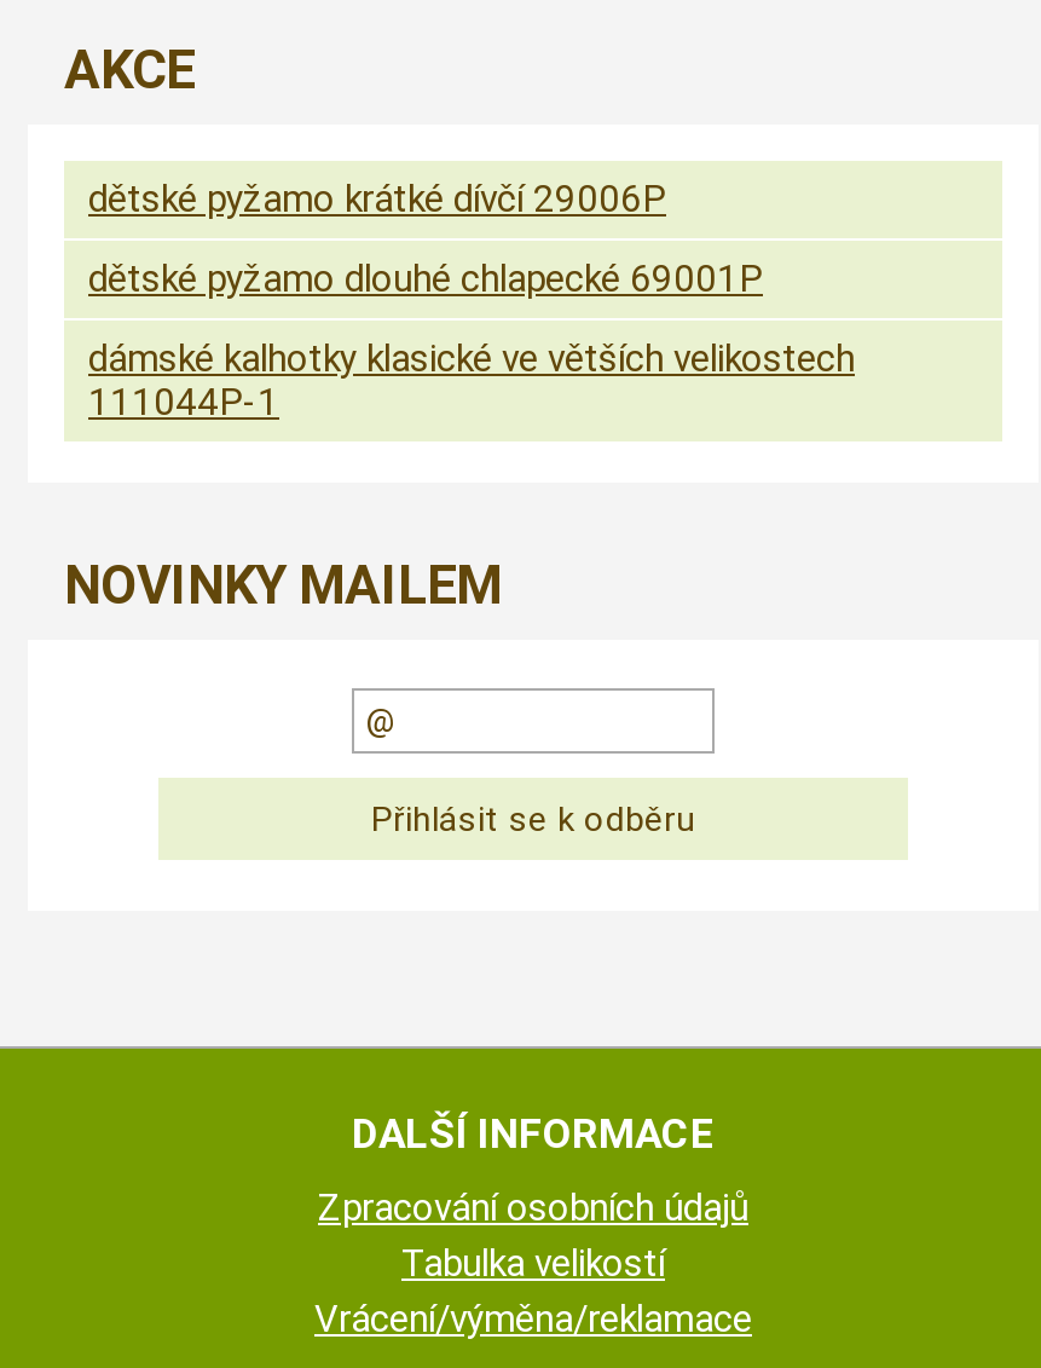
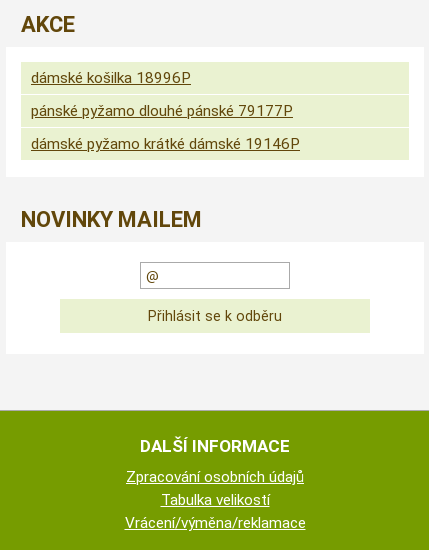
[88,177,666,221] dětské pyžamo krátké dívčí 29006P -> [31,69,191,87] dámské košilka 18996P
[88,257,763,300] dětské pyžamo dlouhé chlapecké 69001P -> [31,102,293,120] pánské pyžamo dlouhé pánské 79177P
[88,337,855,424] dámské kalhotky klasické ve větších velikostech | 111044P-1 -> [31,135,300,153] dámské pyžamo krátké dámské 19146P

